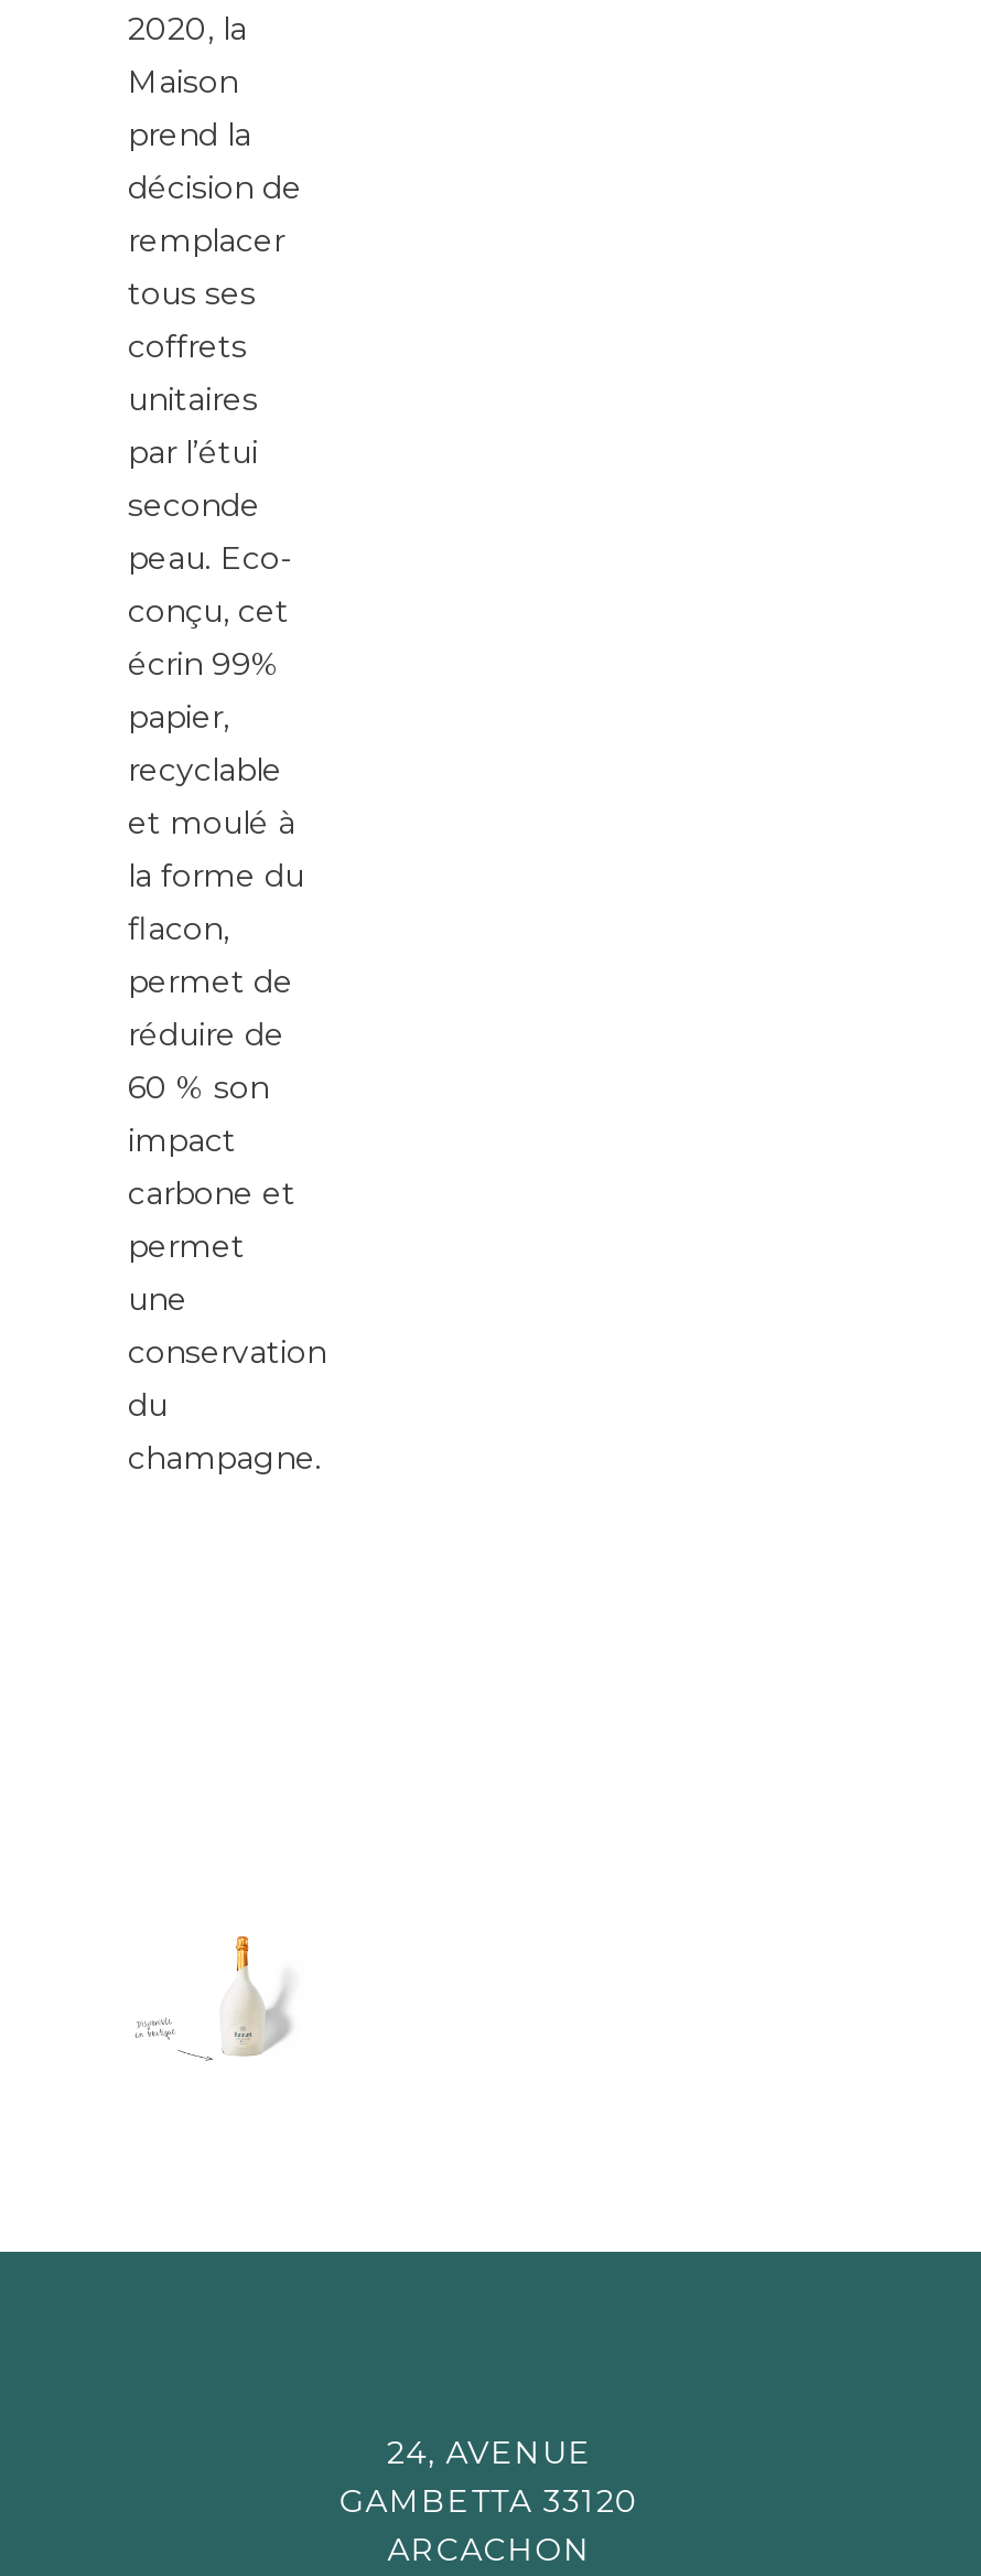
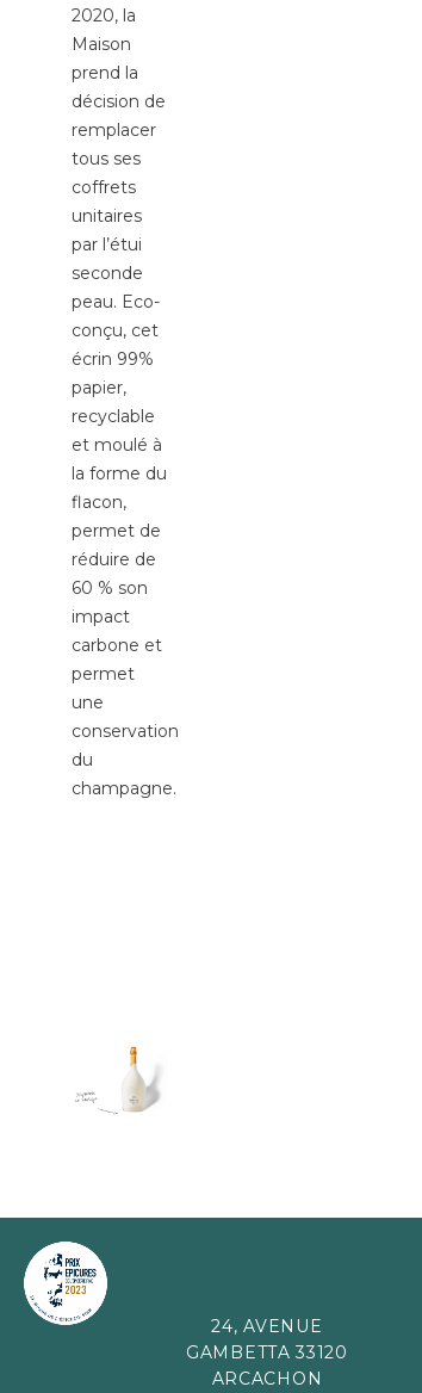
none -> [23,1240,108,1326] [image]

